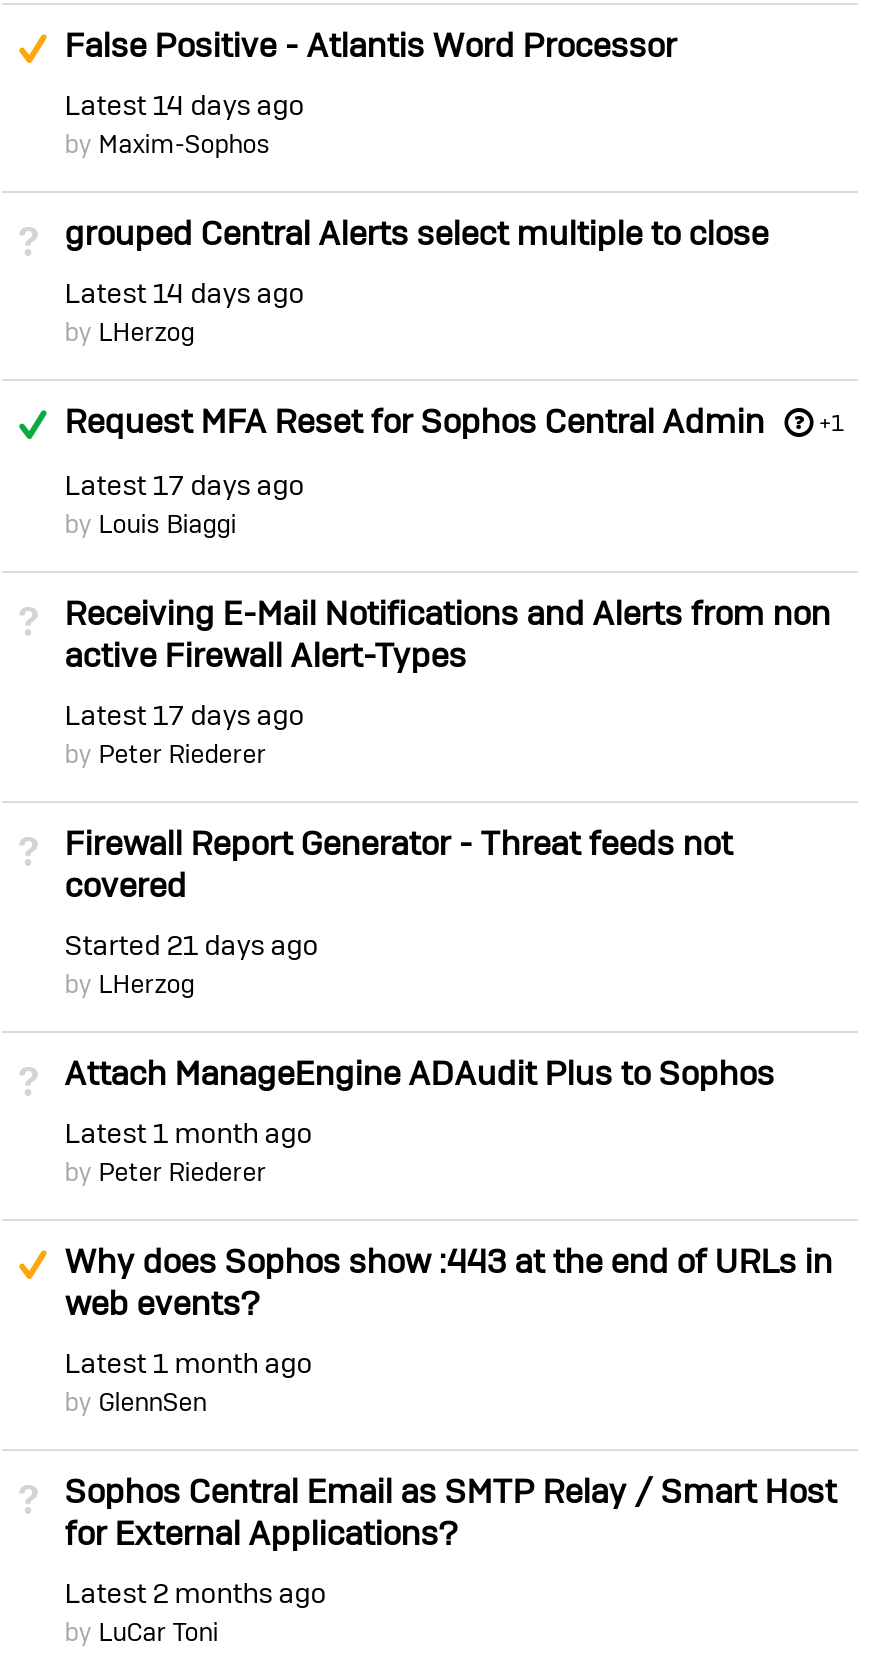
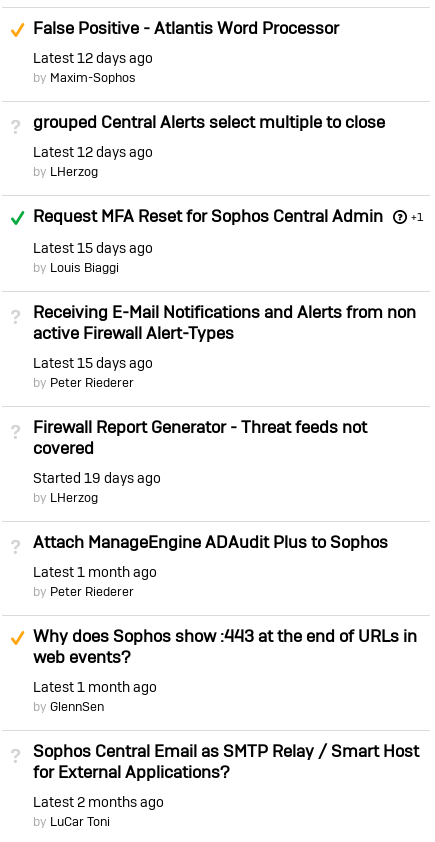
[64,87,304,123] Latest 14 days ago -> [33,49,153,67] Latest 12 days ago
[64,275,304,311] Latest 14 days ago -> [33,143,153,161] Latest 12 days ago
[64,467,304,503] Latest 17 days ago -> [33,239,153,257] Latest 15 days ago
[64,697,304,733] Latest 17 days ago -> [33,354,153,372] Latest 15 days ago
[64,927,318,963] Started 21 days ago -> [33,469,161,487] Started 19 days ago

